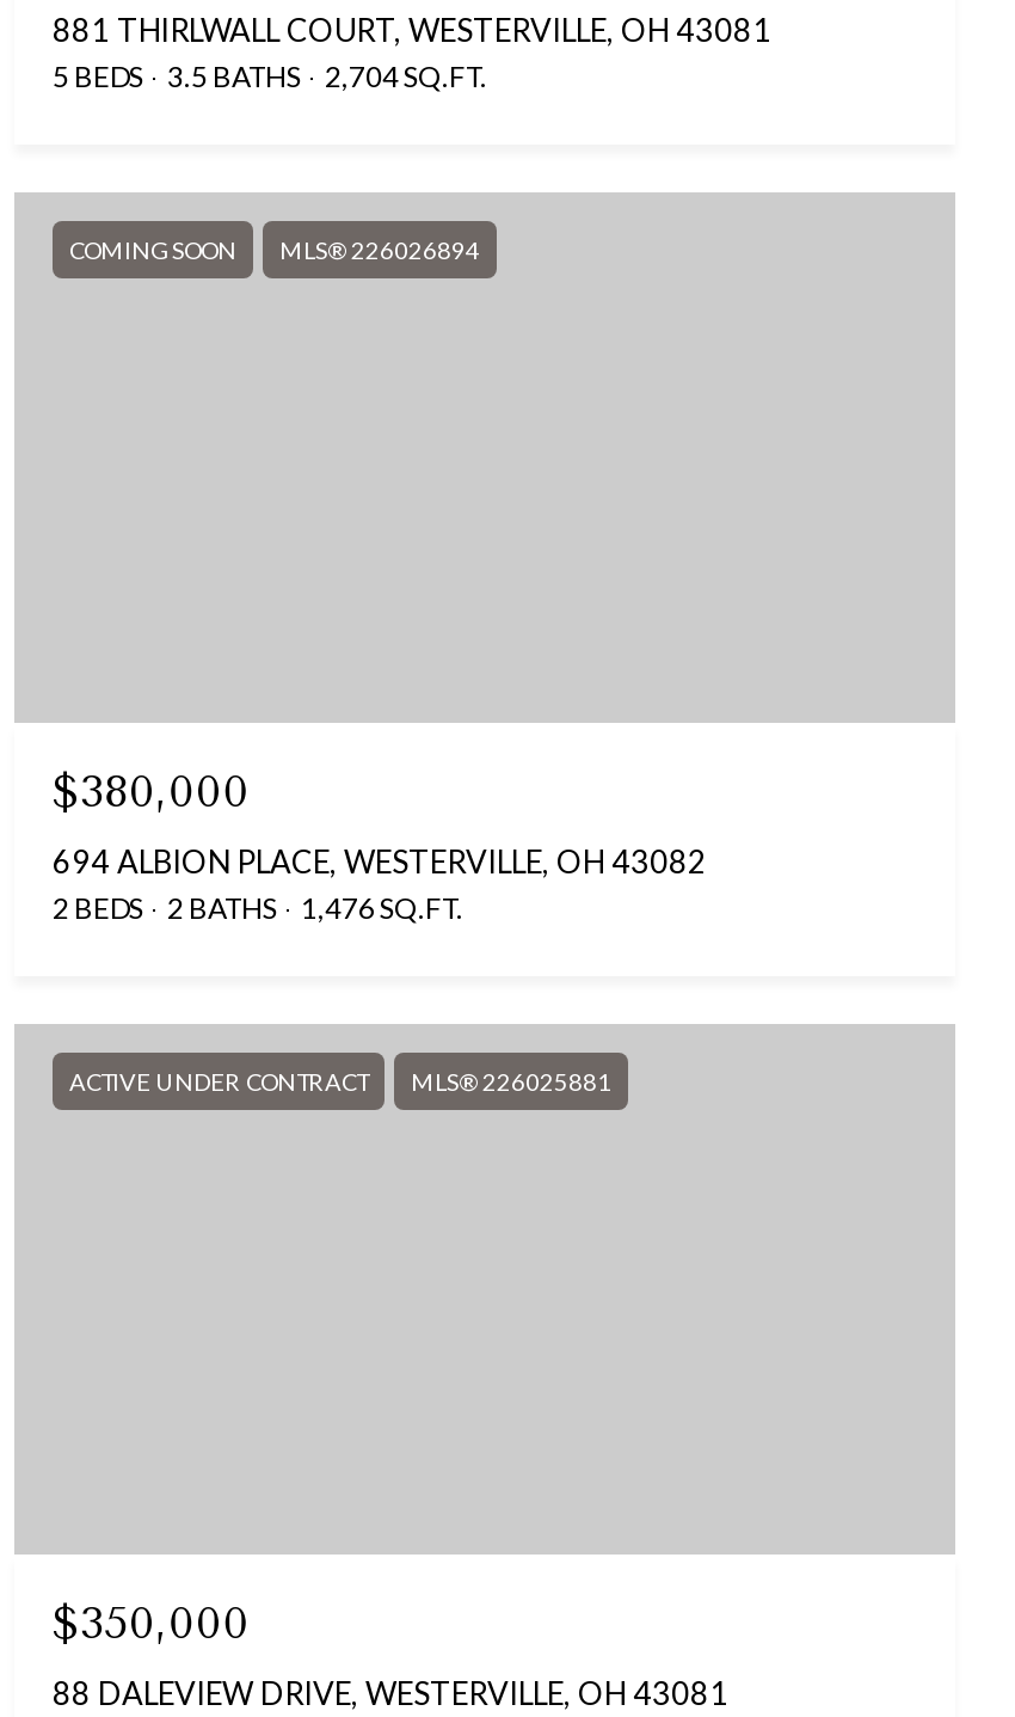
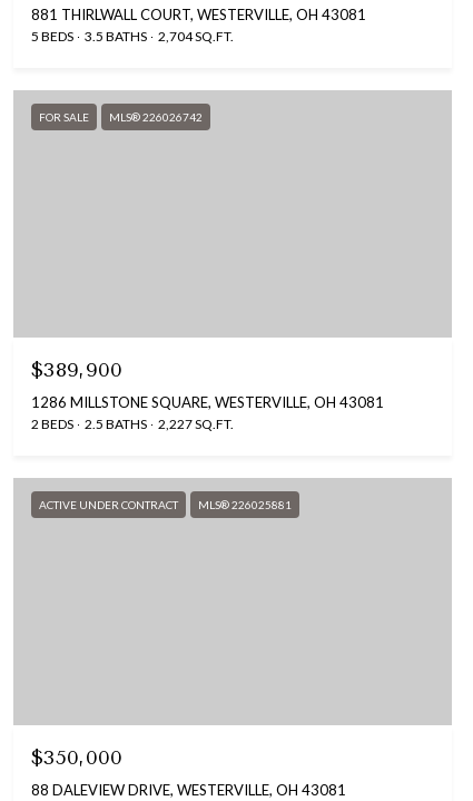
[69,236,480,265] COMING SOON | MLS® 226026894 -> [39,111,203,124] FOR SALE | MLS® 226026742
[53,766,250,818] $380,000 -> [31,358,123,382] $389,900
[53,842,707,881] 694 ALBION PLACE, WESTERVILLE, OH 43082 -> [31,393,384,411] 1286 MILLSTONE SQUARE, WESTERVILLE, OH 43081
[167,890,277,926] 2 BATHS -> [85,416,147,432] 2.5 BATHS
[301,890,463,926] 1,476 SQ.FT. -> [158,416,234,432] 2,227 SQ.FT.

